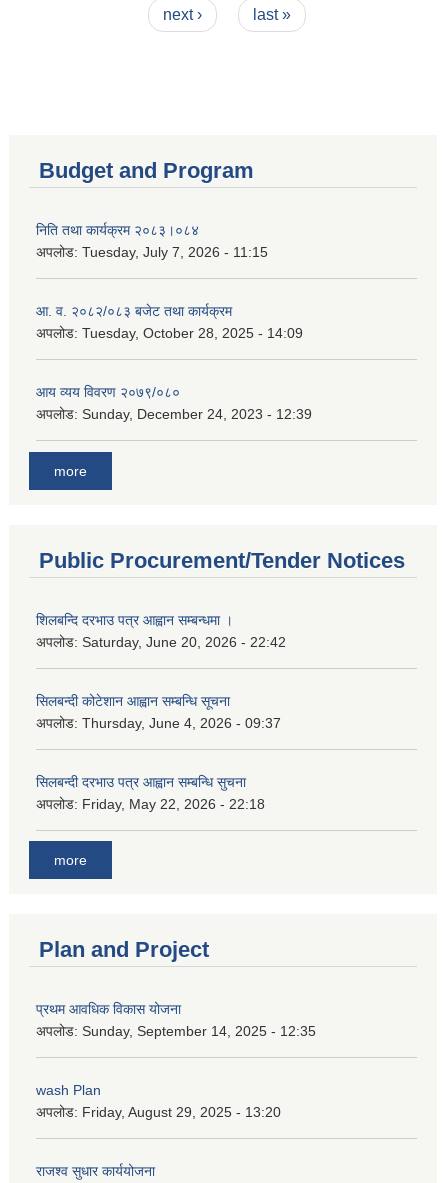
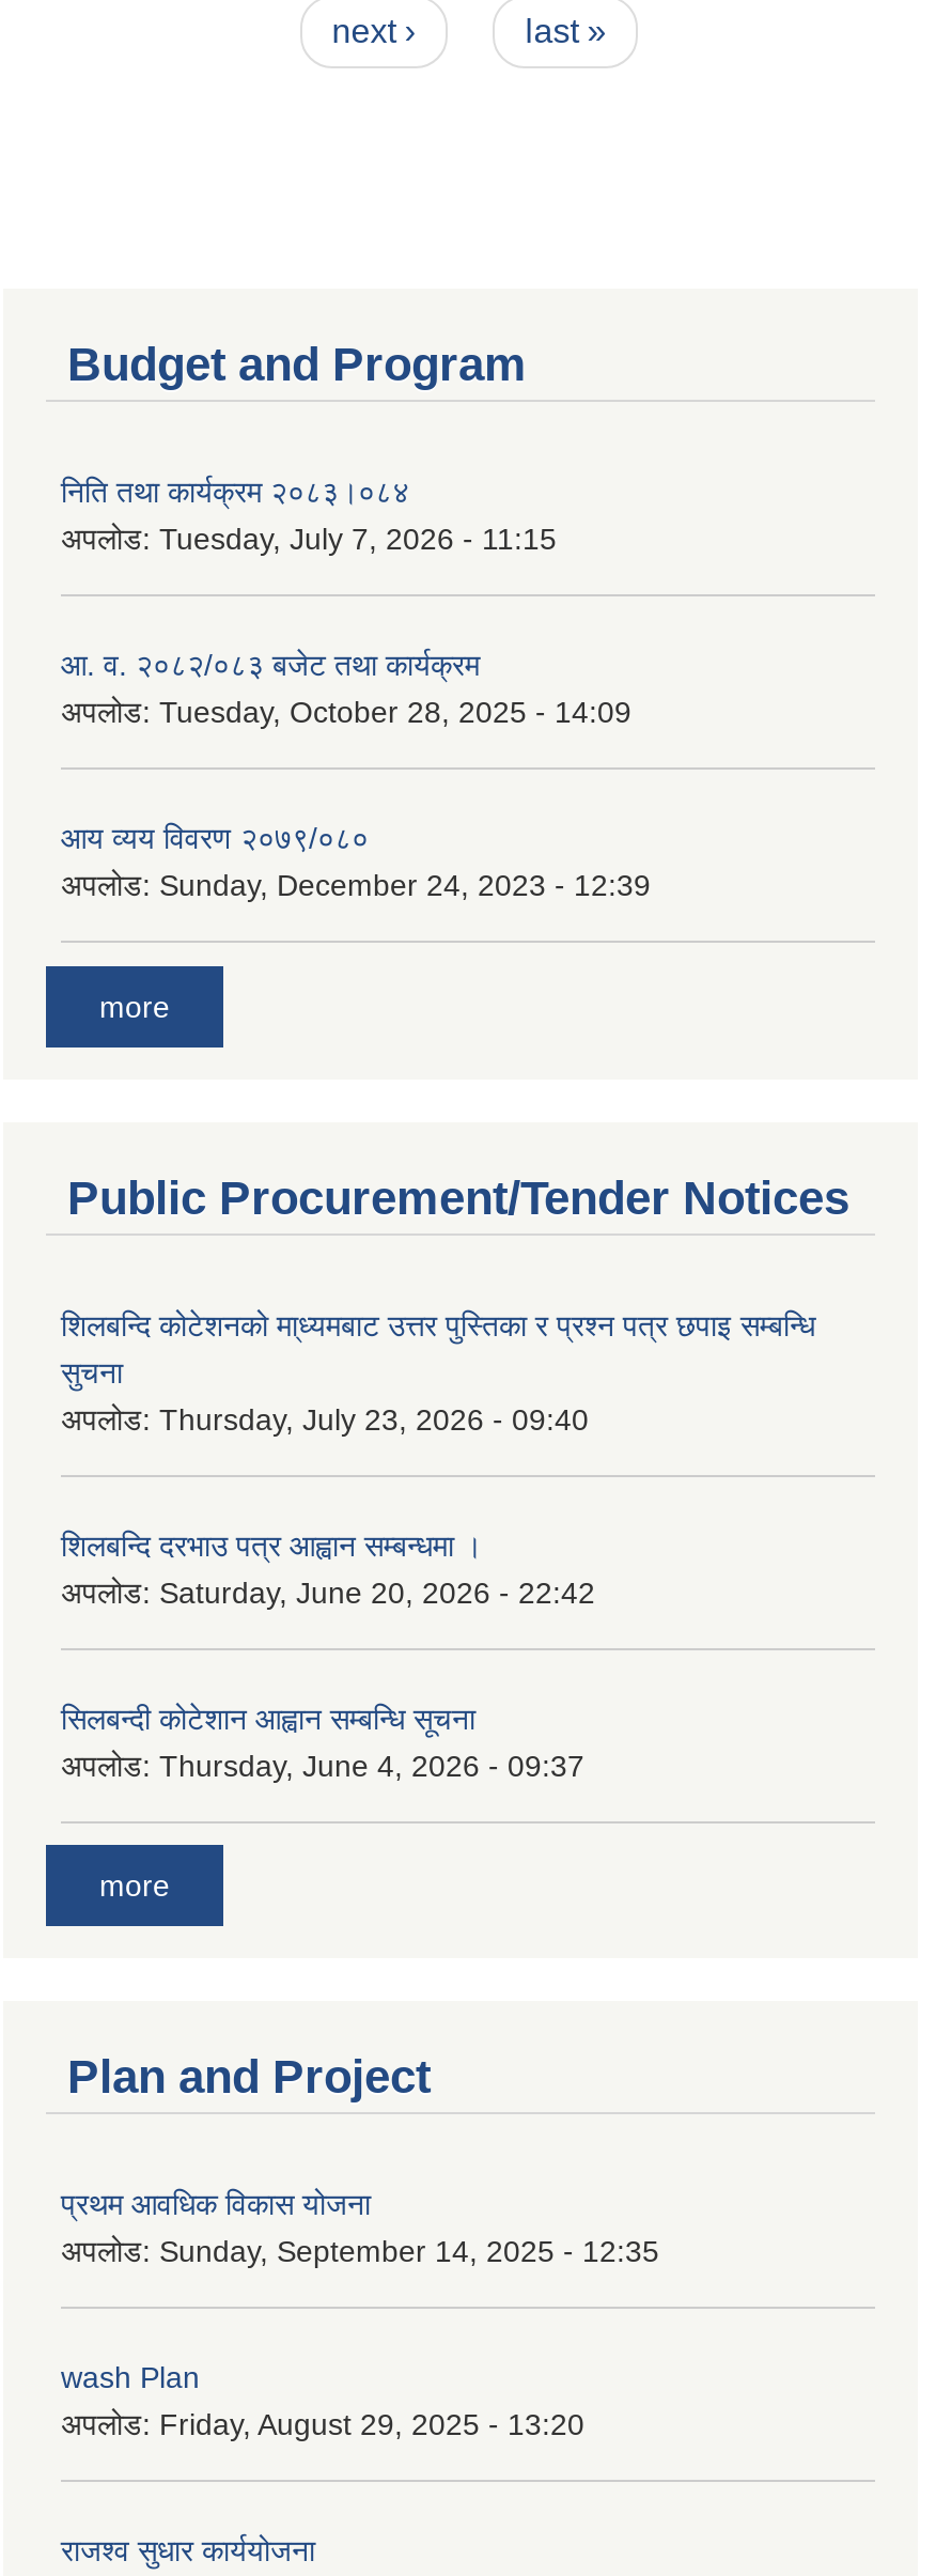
none -> [61,1308,815,1436] शिलबन्दि कोटेशनको मा्ध्यमबाट उत्तर पुस्तिका र प्रश्न पत्र छपाइ सम्बन्धि | सुचना | अपलोड: Thursday, July 23, 2026 - 09:40
moved [36,612,286,731] -> [61,1528,595,1782]: शिलबन्दि दरभाउ पत्र आह्वान सम्बन्धमा । | अपलोड: Saturday, June 20, 2026 - 22:42 | सिलबन्दी कोटेशान आह्वान सम्बन्धि सूचना | अपलोड: Thursday, June 4, 2026 - 09:37
[36,774,265,812] सिलबन्दी दरभाउ पत्र आह्वान सम्बन्धि सुचना | अपलोड: Friday, May 22, 2026 - 22:18 -> none

